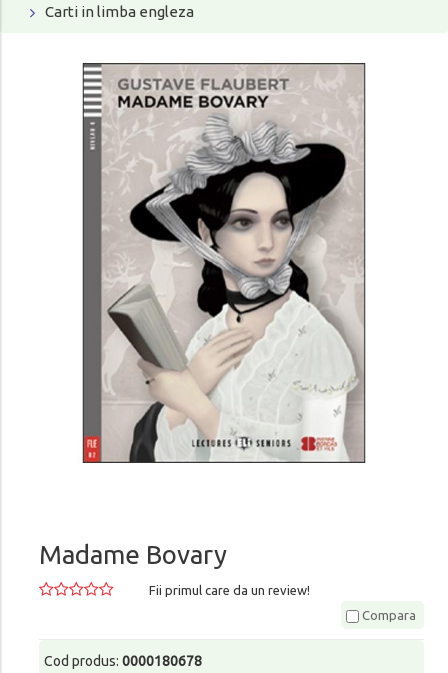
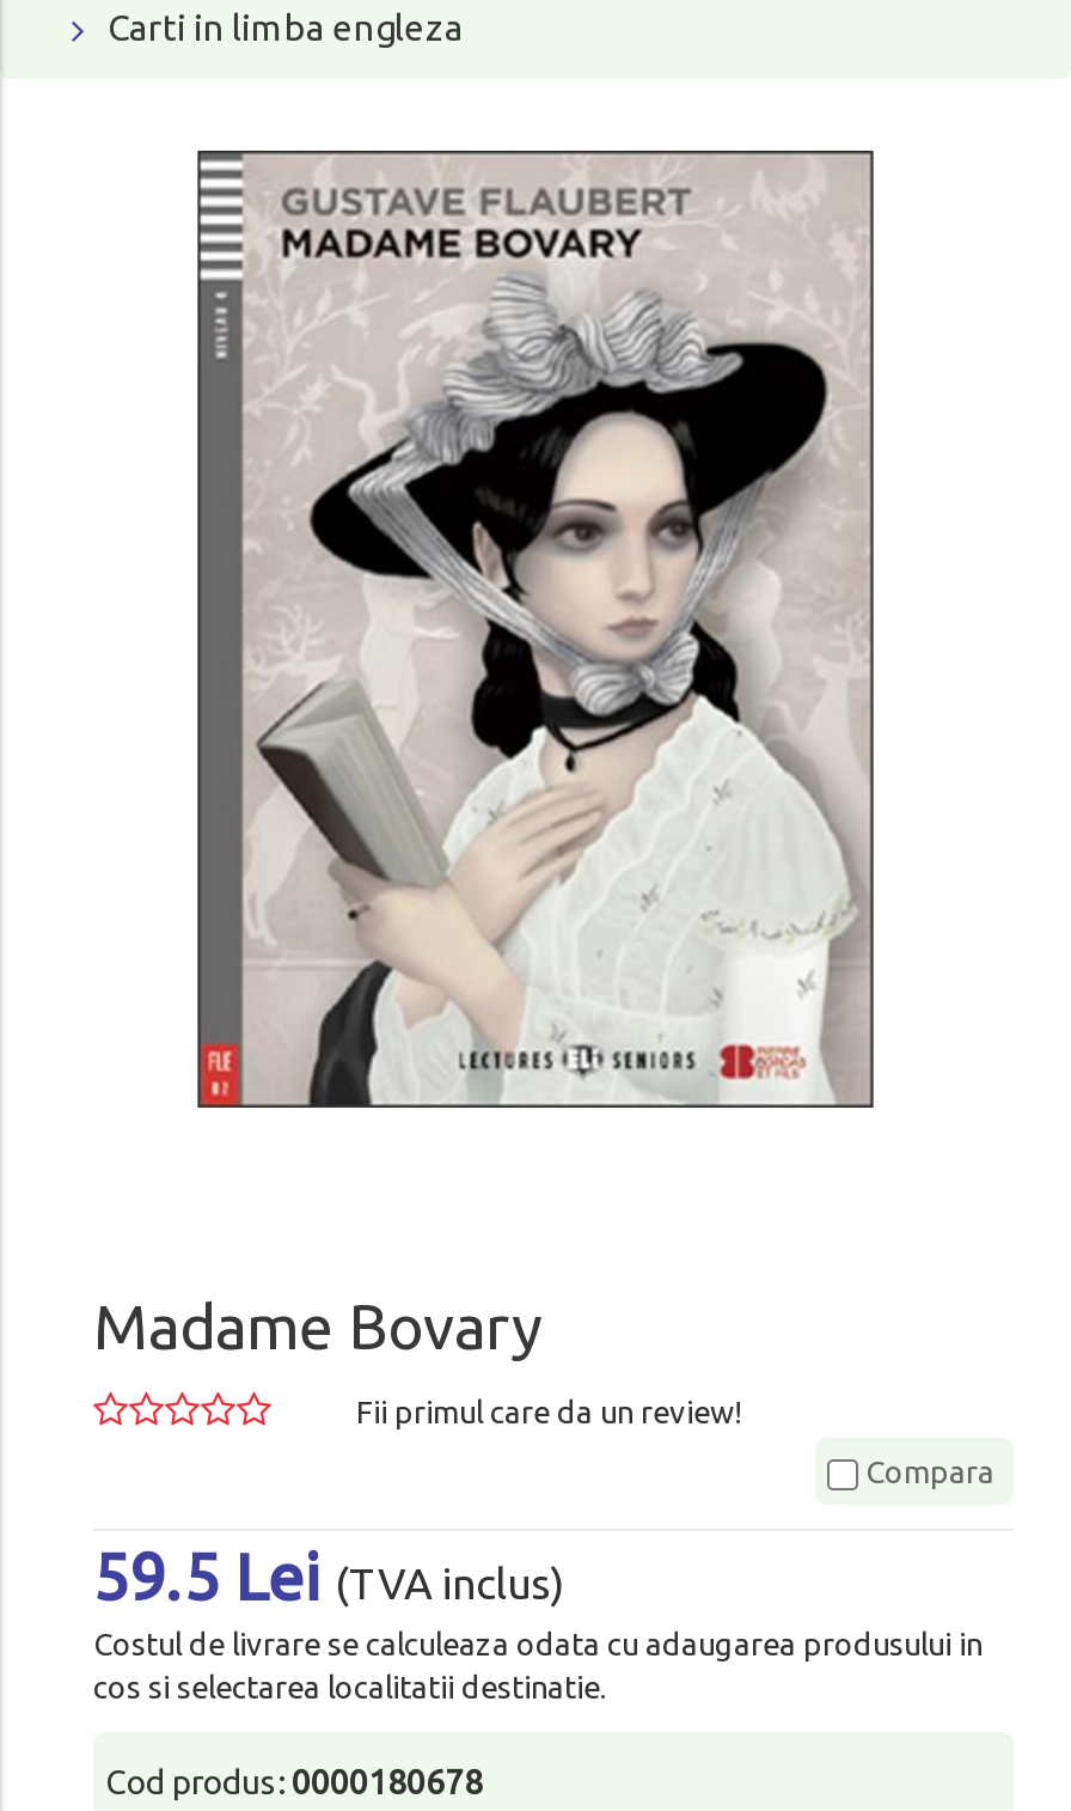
none -> [93,1540,983,1702] 59.5 Lei (TVA inclus) | Costul de livrare se calculeaza odata cu adaugarea produsului in | cos si selectarea localitatii destinatie.

